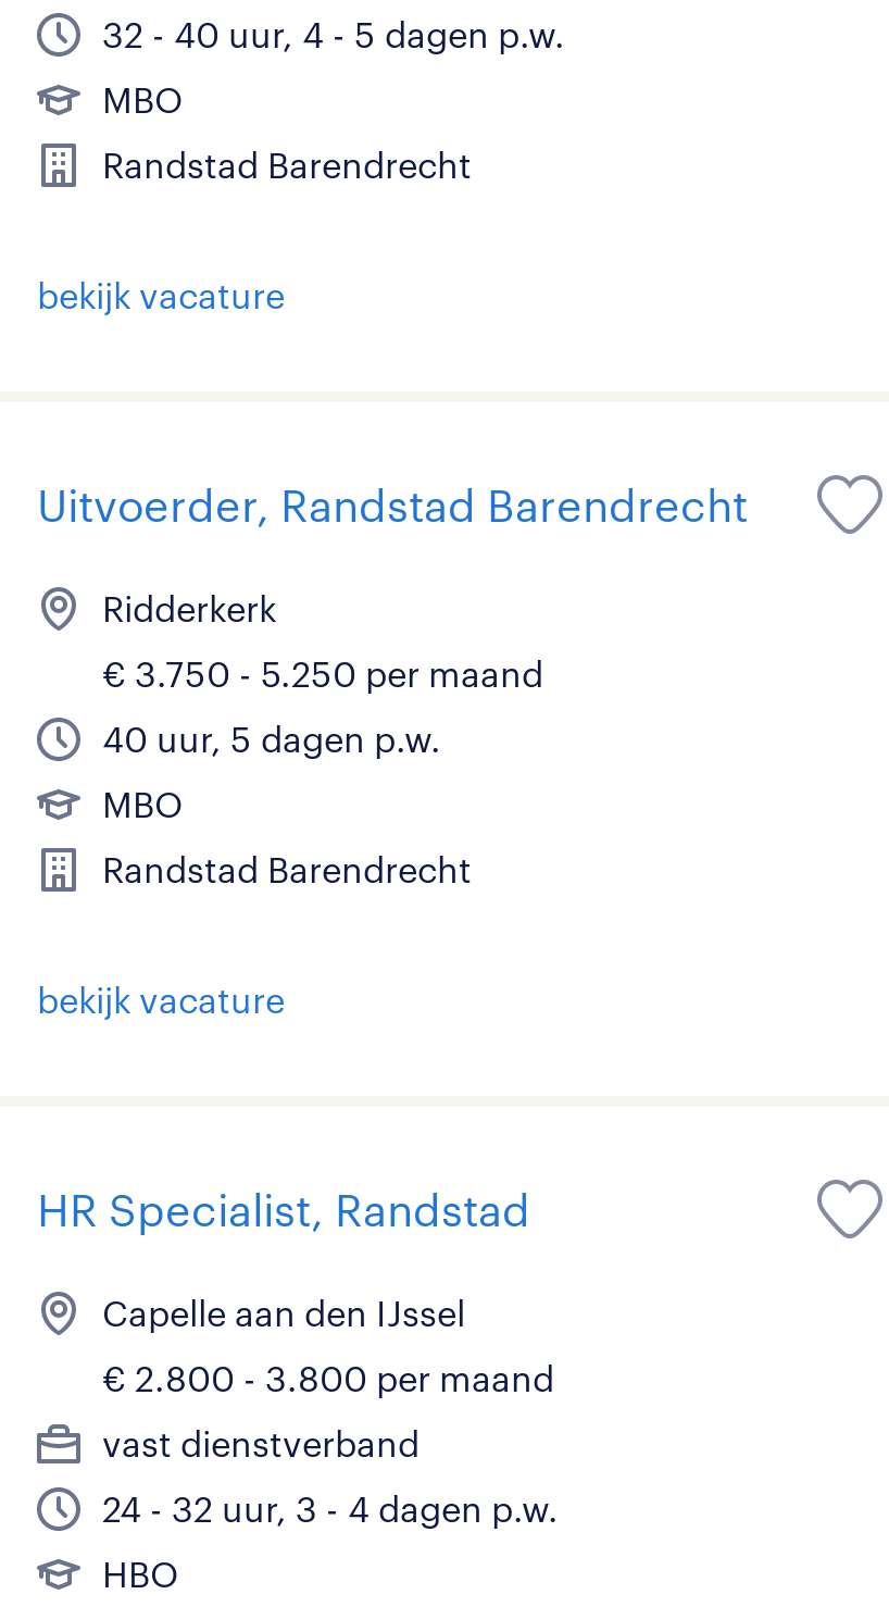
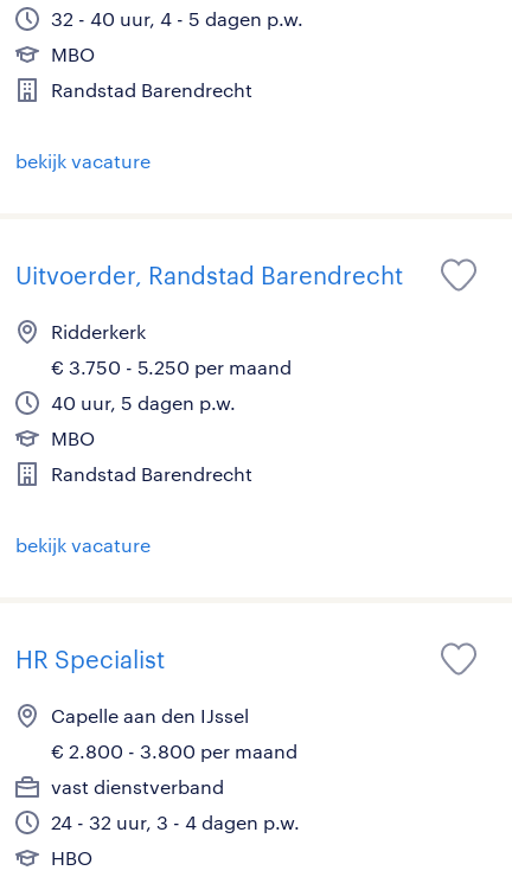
[37,1182,530,1234] HR Specialist, Randstad -> [15,644,165,673] HR Specialist

